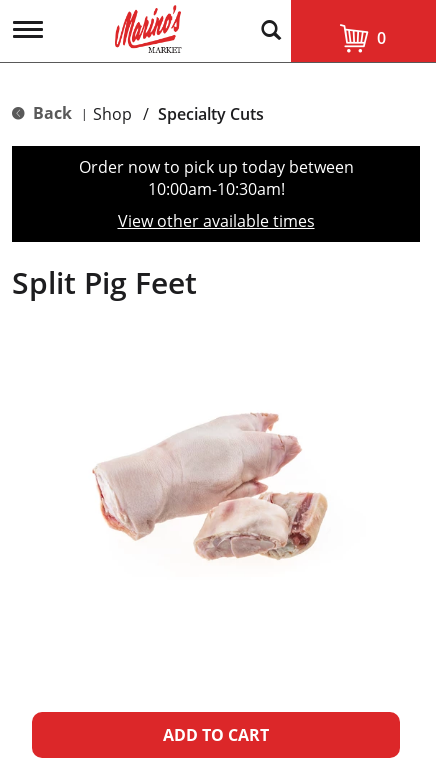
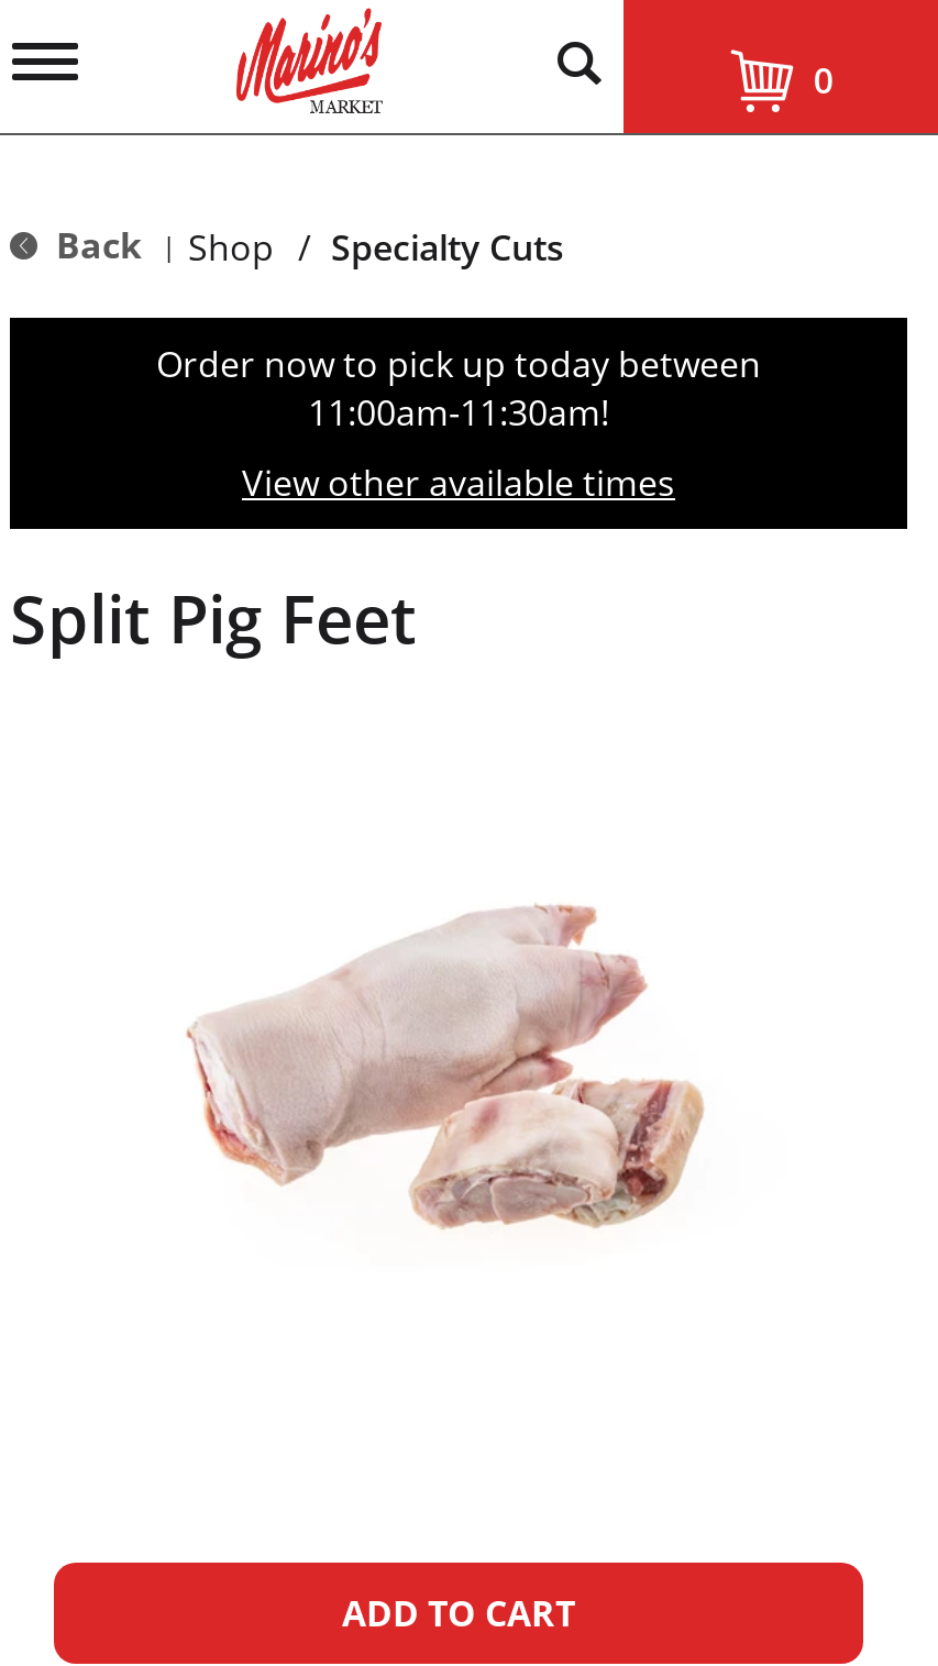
[147,178,284,200] 10:00am-10:30am! -> [308,388,609,437] 11:00am-11:30am!

